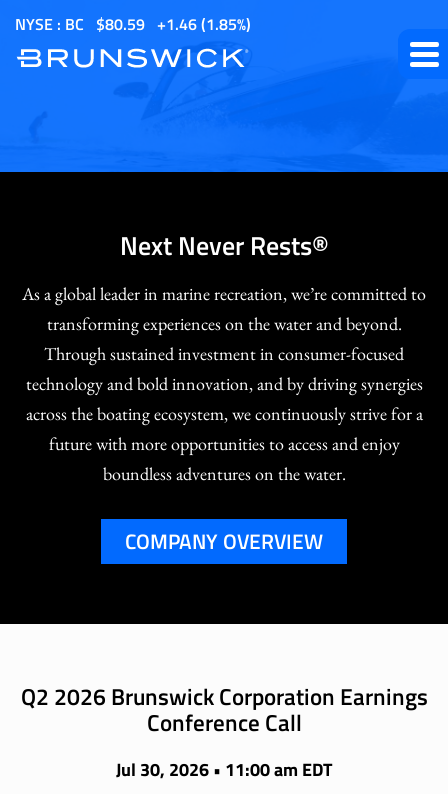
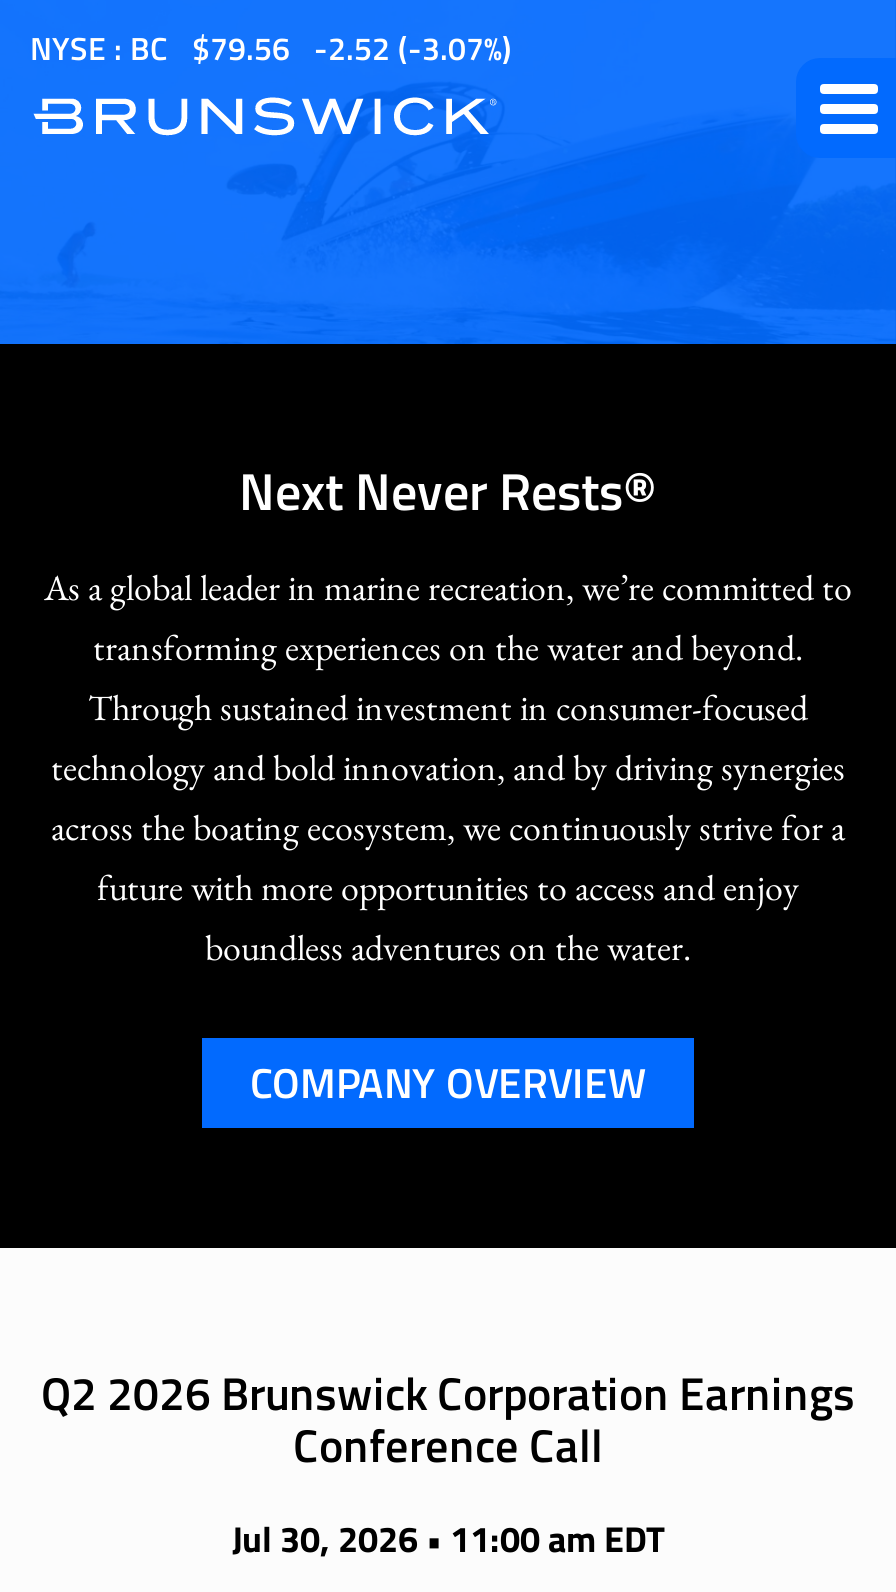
[15,12,251,36] NYSE : BC $80.59 | 1.46 (1.85%) -> [30,24,512,72] NYSE : BC $79.56 -2.52 (-3.07%)

